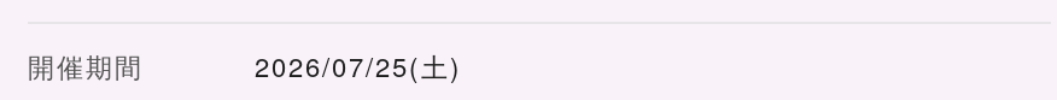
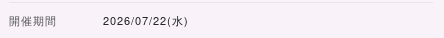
[255,46,462,85] 2026/07/25(土) -> [103,12,189,28] 2026/07/22(水)

